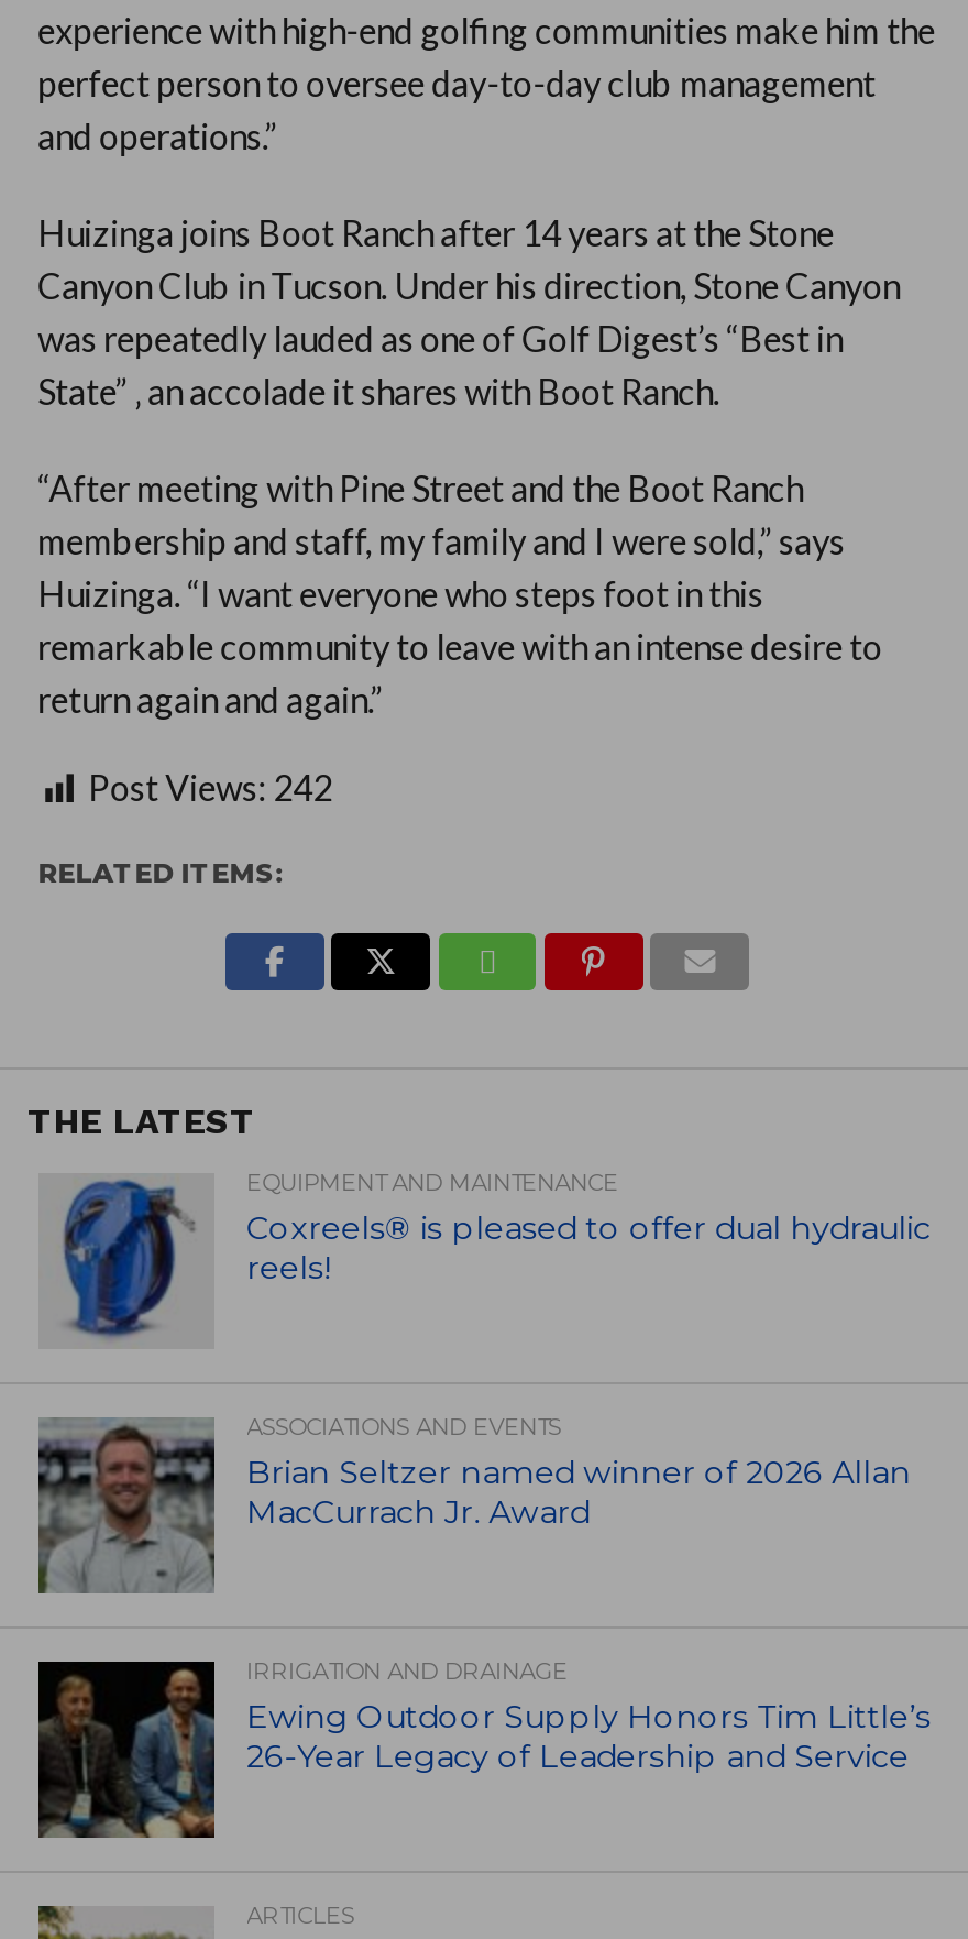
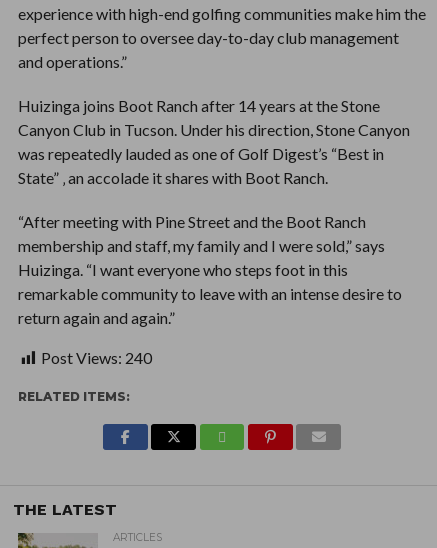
[88,766,332,808] Post Views: 242 -> [41,348,152,367] Post Views: 240
[56,1169,931,1343] [image] | EQUIPMENT AND MAINTENANCE | Coxreels® is pleased to offer dual hydraulic | reels! -> none
[38,1413,911,1596] [image] | ASSOCIATIONS AND EVENTS | Brian Seltzer named winner of 2026 Allan | MacCurrach Jr. Award -> none
[36,1657,931,1840] [image] | IRRIGATION AND DRAINAGE | Ewing Outdoor Supply Honors Tim Little’s | 26-Year Legacy of Leadership and Service -> none

